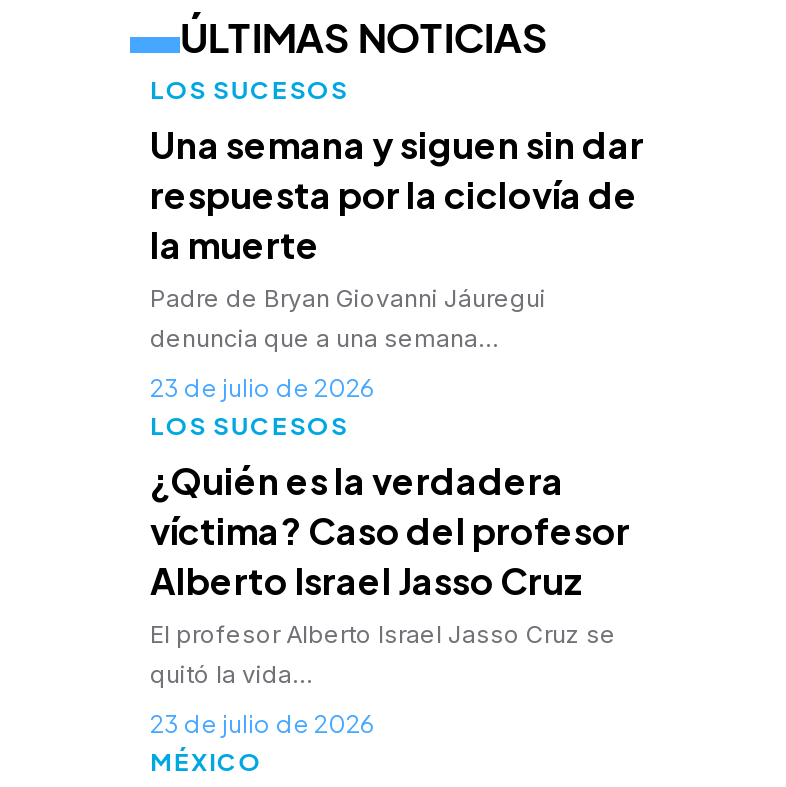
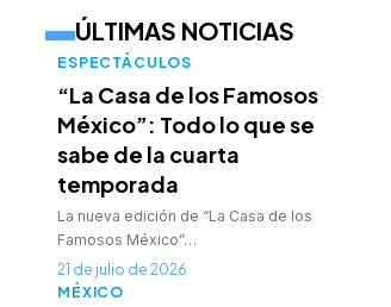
[150,75,644,739] LOS SUCESOS | Una semana y siguen sin dar | respuesta por la ciclovía de | la muerte | Padre de Bryan Giovanni Jáuregui | denuncia que a una semana… | 23 de julio de 2026 | LOS SUCESOS | ¿Quién es la verdadera | víctima? Caso del profesor | Alberto Israel Jasso Cruz | El profesor Alberto Israel Jasso Cruz se | quitó la vida… | 23 de julio de 2026 -> [57,54,318,278] ESPECTÁCULOS | “La Casa de los Famosos | México”: Todo lo que se | sabe de la cuarta | temporada | La nueva edición de “La Casa de los | Famosos México”… | 21 de julio de 2026

